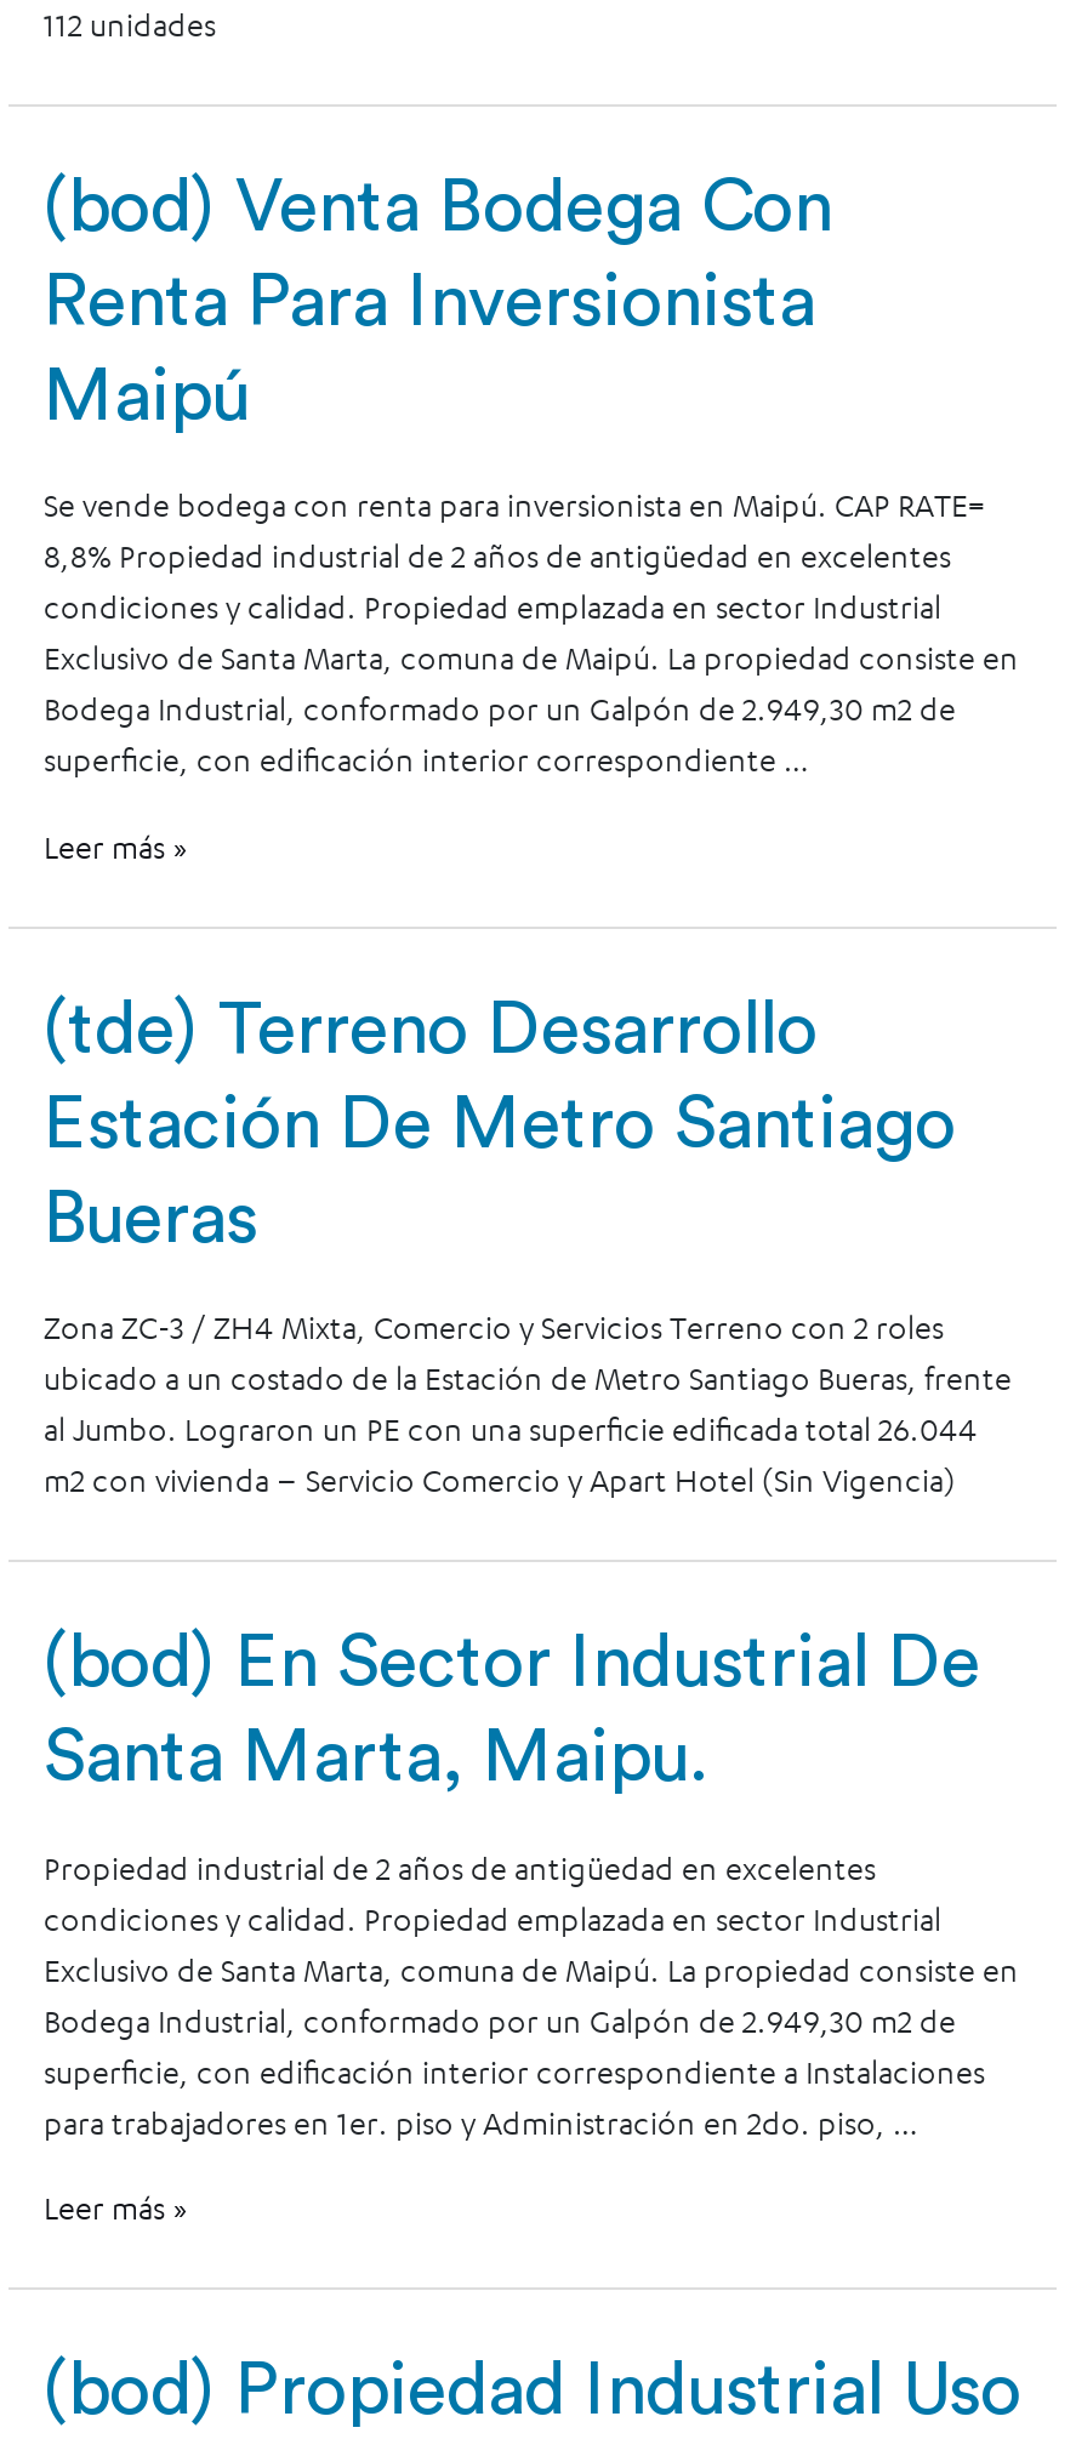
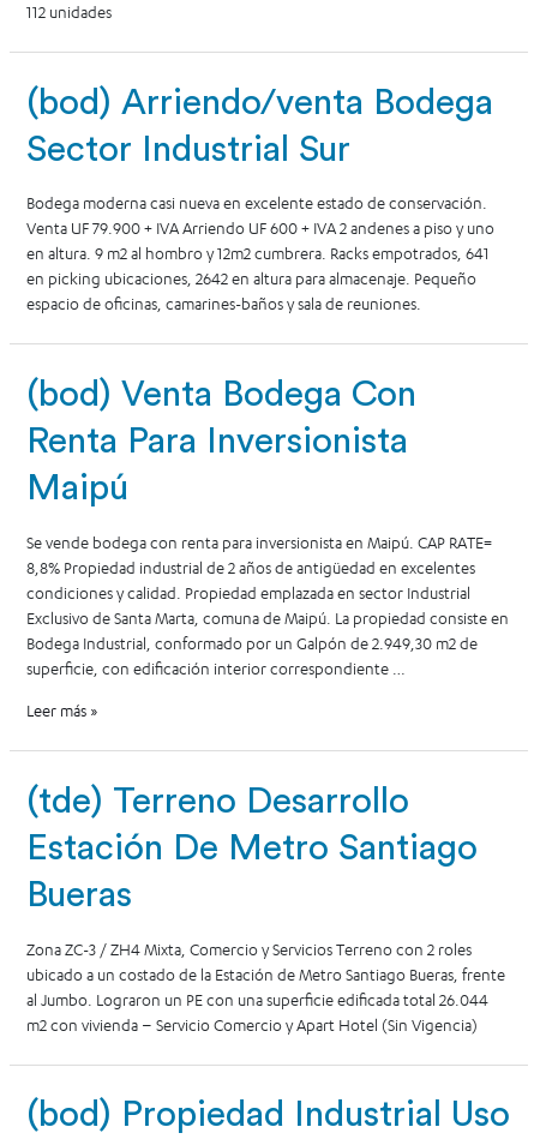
none -> [27,85,495,314] (bod) Arriendo/venta Bodega | Sector Industrial Sur | Bodega moderna casi nueva en excelente estado de conservación. | Venta UF 79.900 + IVA Arriendo UF 600 + IVA 2 andenes a piso y uno | en altura. 9 m2 al hombro y 12m2 cumbrera. Racks empotrados, 641 | en picking ubicaciones, 2642 en altura para almacenaje. Pequeño | espacio de oficinas, camarines-baños y sala de reuniones.
moved [44,172,1019,1500] -> [27,377,509,1034]: (bod) Venta Bodega Con | Renta Para Inversionista | Maipú | ... | al Jumbo. Lograron un PE con una superficie edificada total 26.044 | m2 con vivienda – Servicio Comercio y Apart Hotel (Sin Vigencia)
[44,1628,1019,2227] (bod) En Sector Industrial De | Santa Marta, Maipu. | Propiedad industrial de 2 años de antigüedad en excelentes | condiciones y calidad. Propiedad emplazada en sector Industrial | Exclusivo de Santa Marta, comuna de Maipú. La propiedad consiste en | Bodega Industrial, conformado por un Galpón de 2.949,30 m2 de | superficie, con edificación interior correspondiente a Instalaciones | para trabajadores en 1er. piso y Administración en 2do. piso, … | Leer más » -> none

